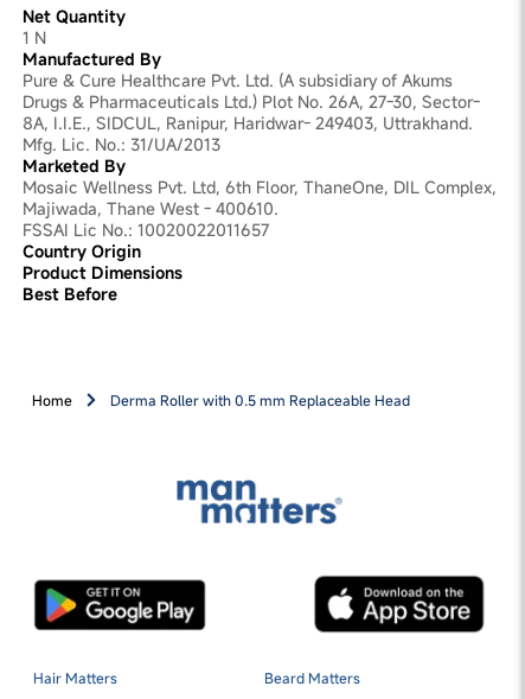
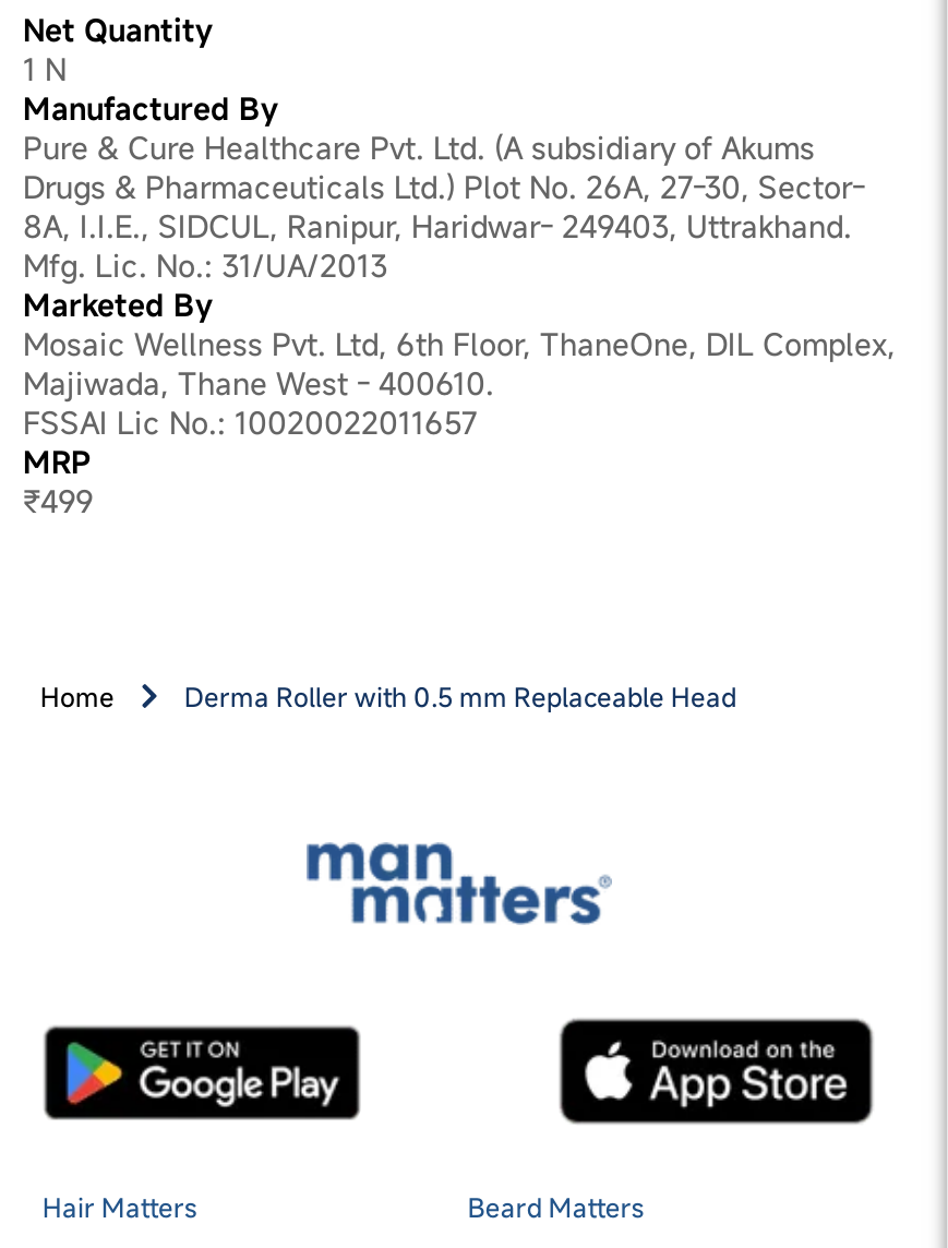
[23,240,183,305] Country Origin | Product Dimensions | Best Before -> [23,441,93,522] MRP | ₹499

